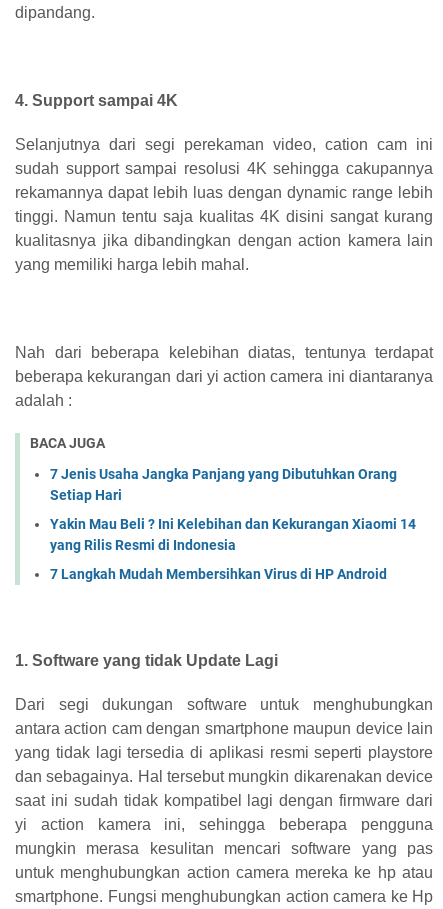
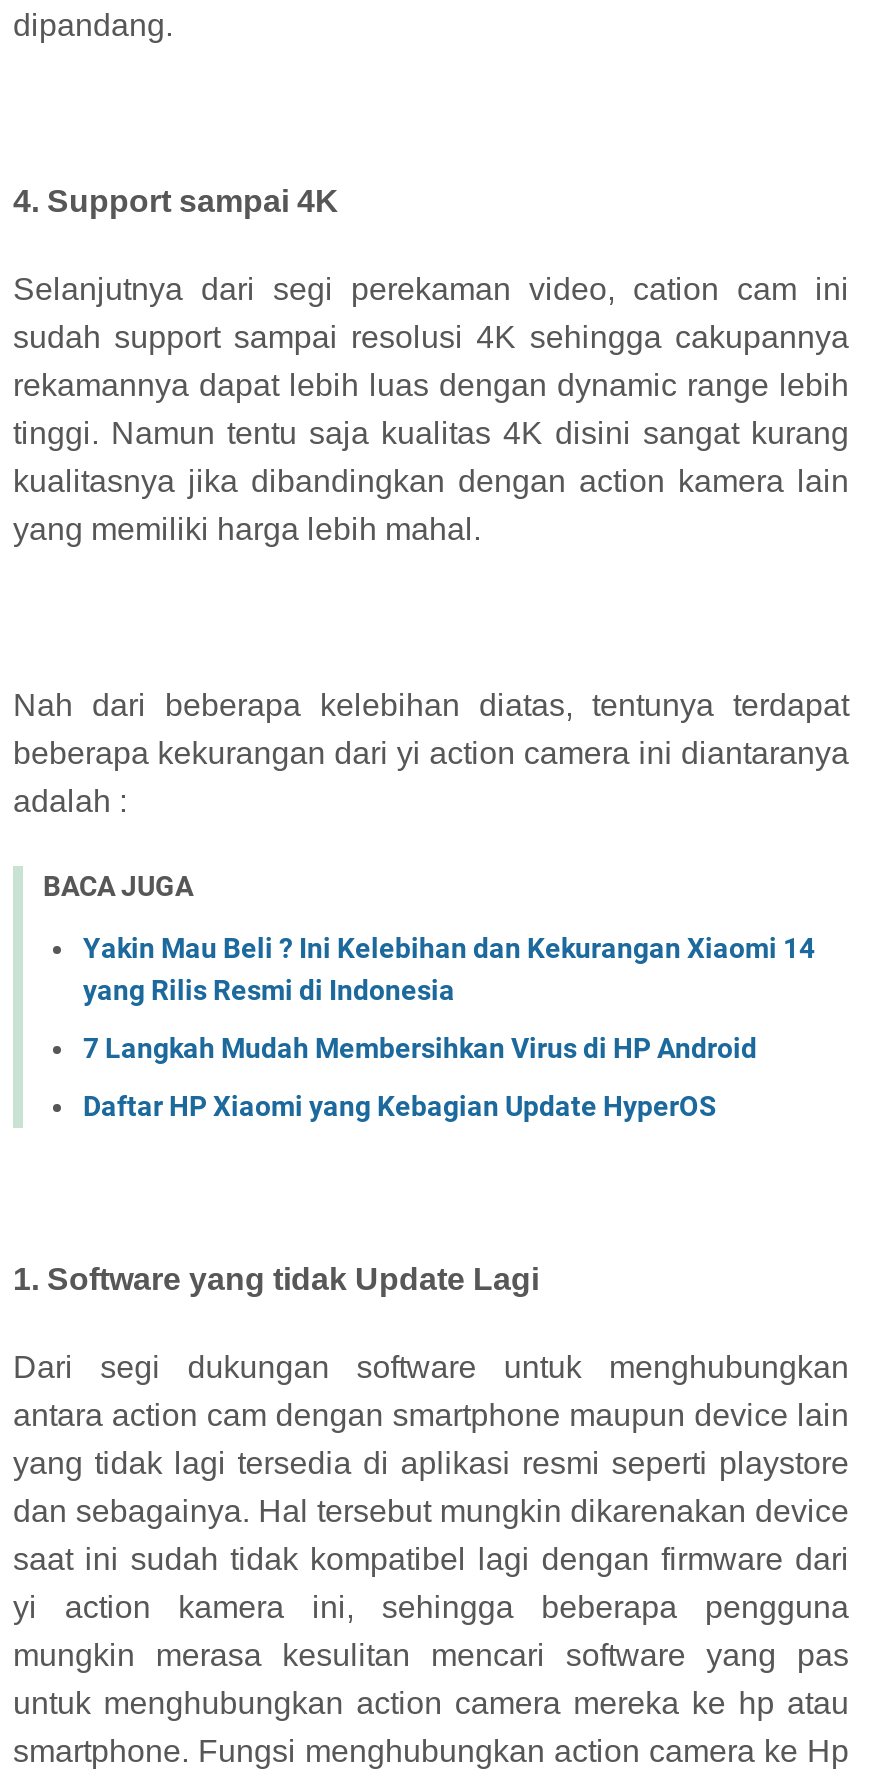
[50,466,397,503] 7 Jenis Usaha Jangka Panjang yang Dibutuhkan Orang | Setiap Hari -> none
moved [50,516,416,582] -> [83,931,815,1063]: Yakin Mau Beli ? Ini Kelebihan dan Kekurangan Xiaomi 14 | yang Rilis Resmi di Indonesia | 7 Langkah Mudah Membersihkan Virus di HP Android
none -> [83,1089,717,1121] Daftar HP Xiaomi yang Kebagian Update HyperOS

